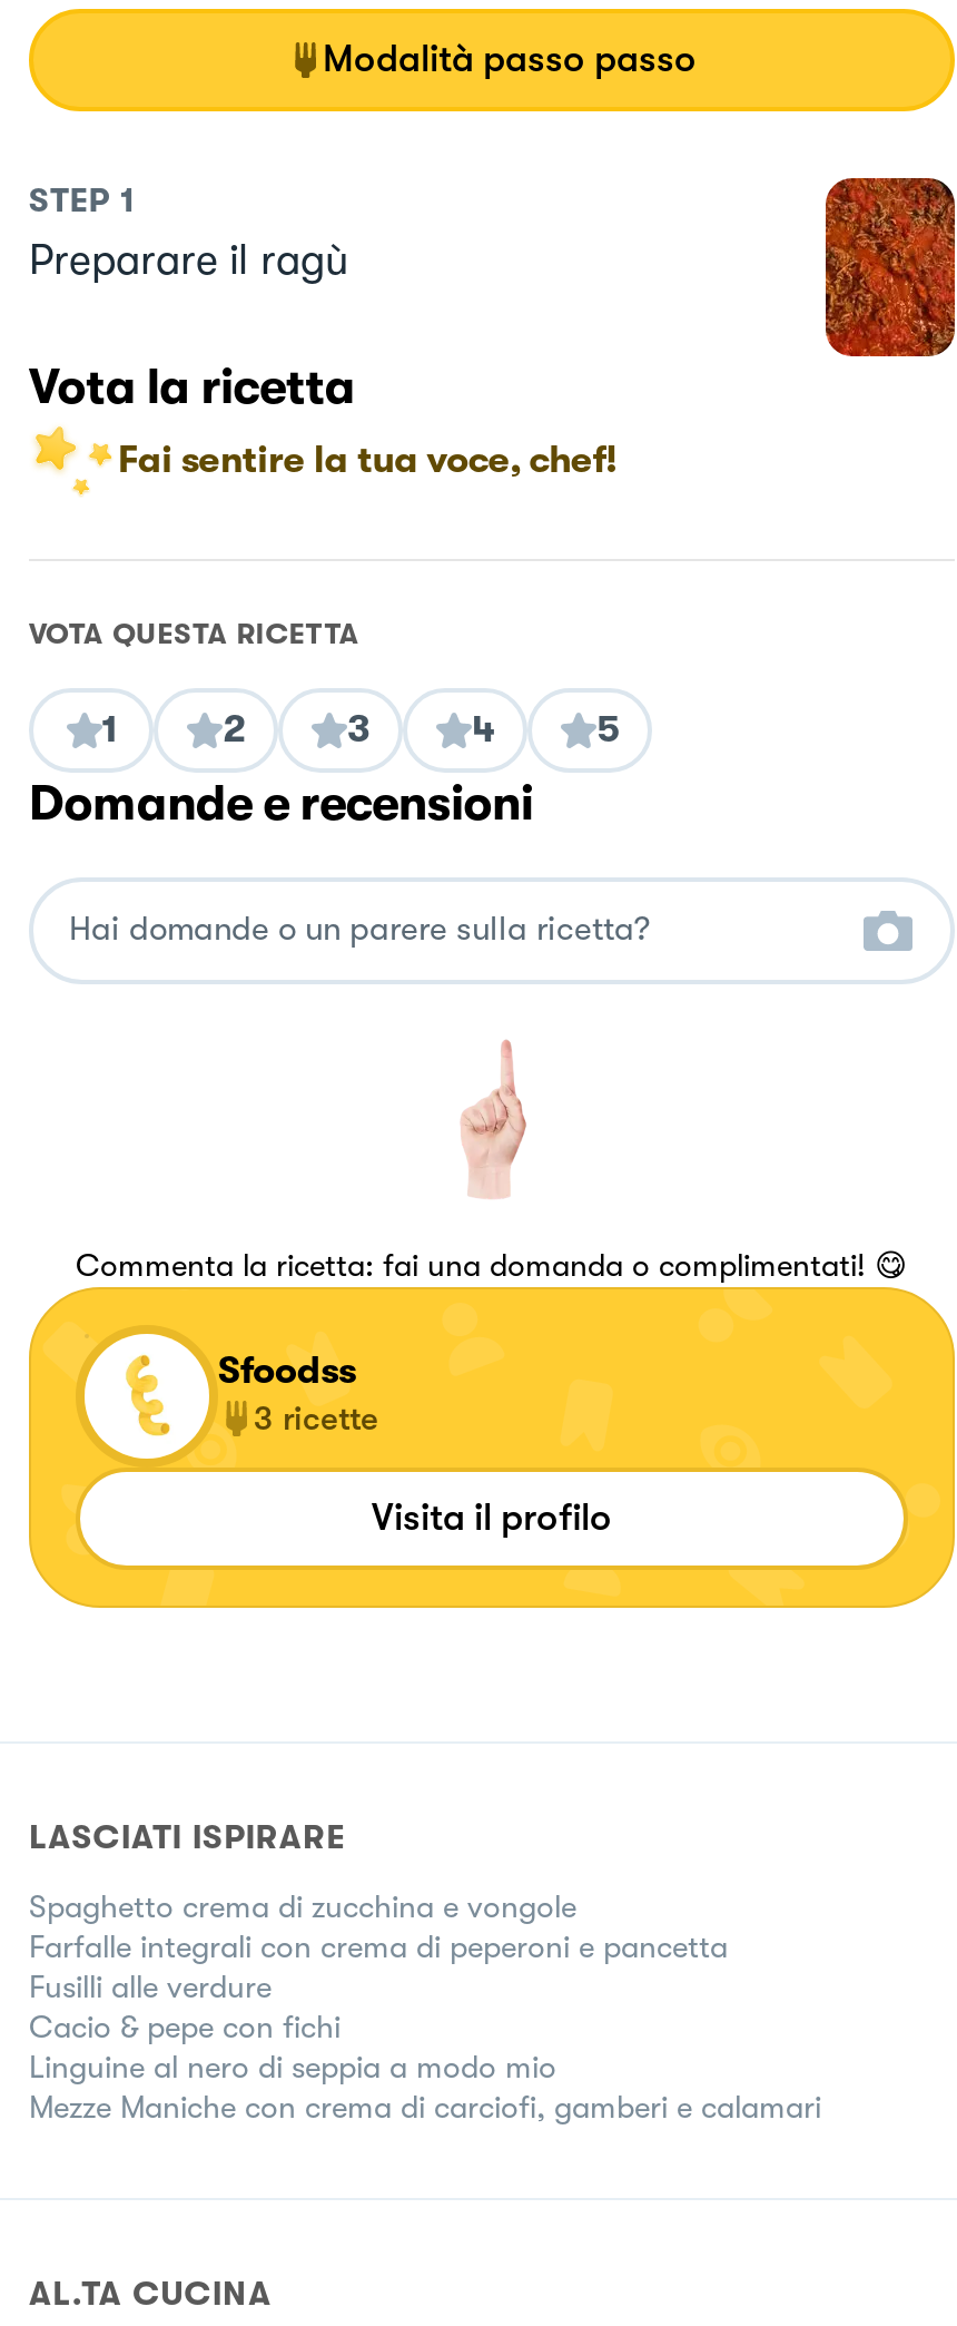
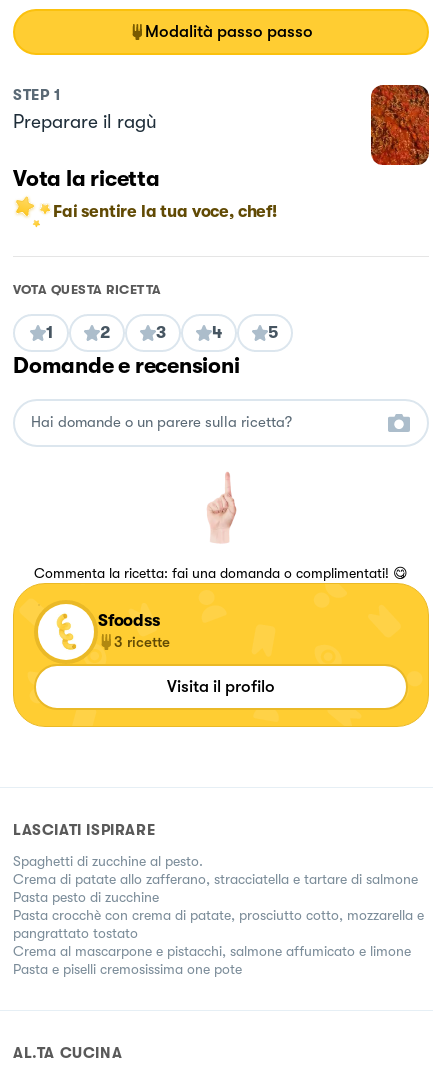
[29,1888,821,2124] Spaghetto crema di zucchina e vongole | Farfalle integrali con crema di peperoni e pancetta | Fusilli alle verdure | Cacio & pepe con fichi | Linguine al nero di seppia a modo mio | Mezze Maniche con crema di carciofi, gamberi e calamari -> [13,853,424,977] Spaghetti di zucchine al pesto. | Crema di patate allo zafferano, stracciatella e tartare di salmone | Pasta pesto di zucchine | Pasta crocchè con crema di patate, prosciutto cotto, mozzarella e | pangrattato tostato | Crema al mascarpone e pistacchi, salmone affumicato e limone | Pasta e piselli cremosissima one pote

